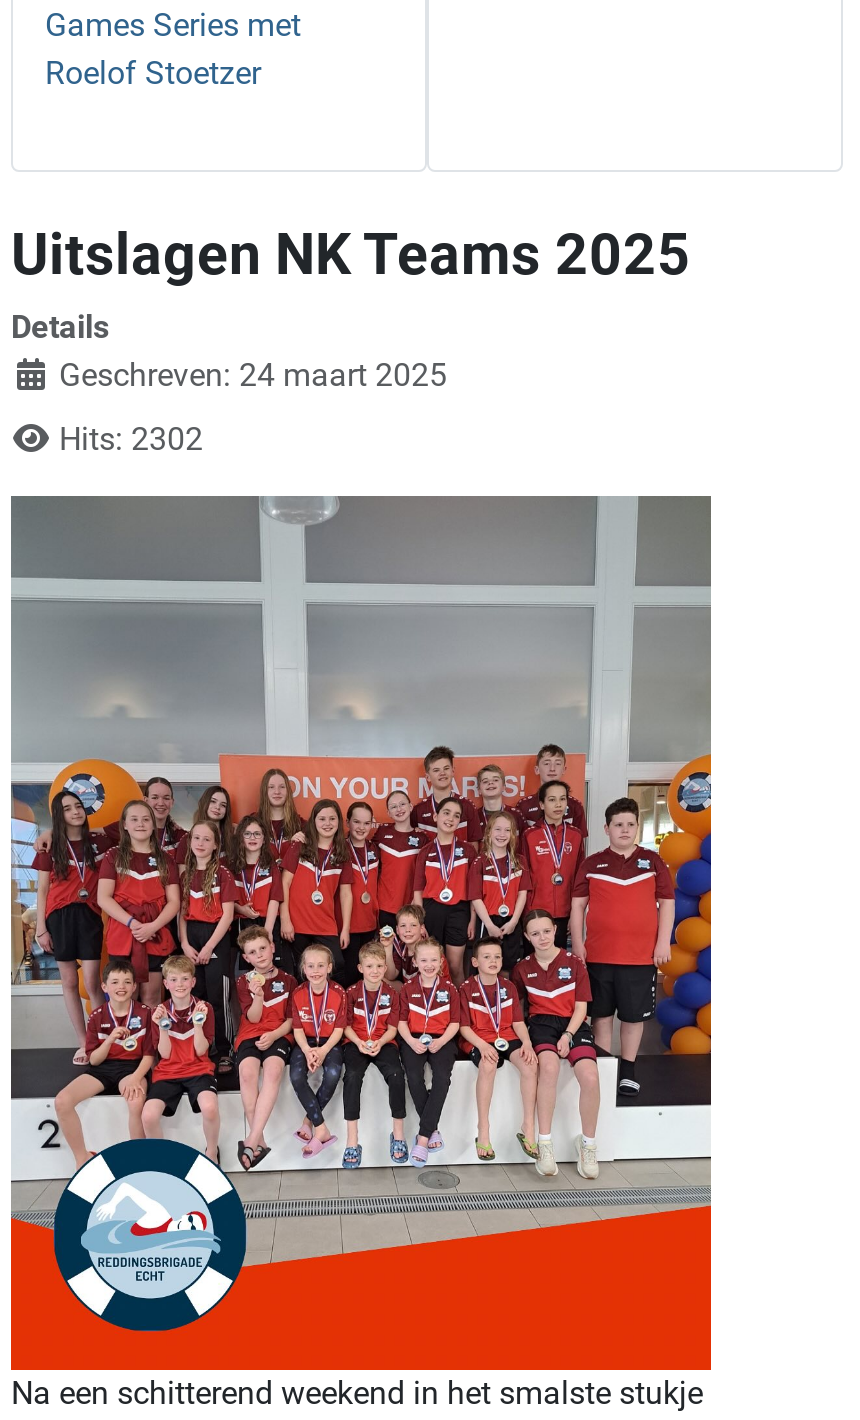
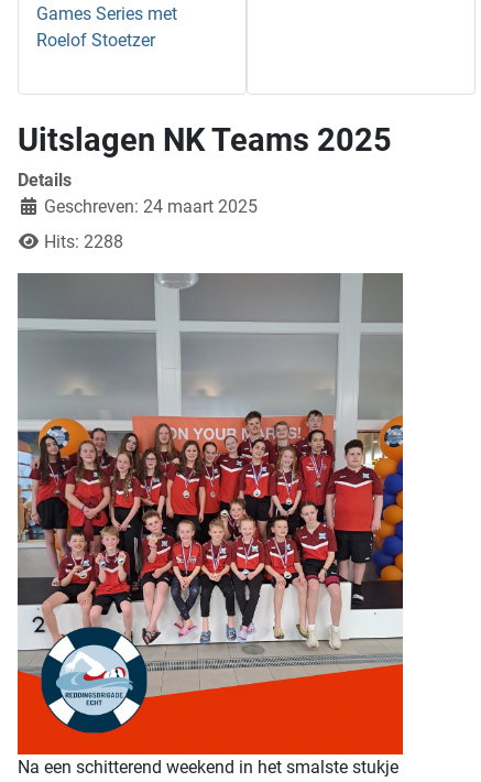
[59,419,203,457] Hits: 2302 -> [44,231,123,252] Hits: 2288

